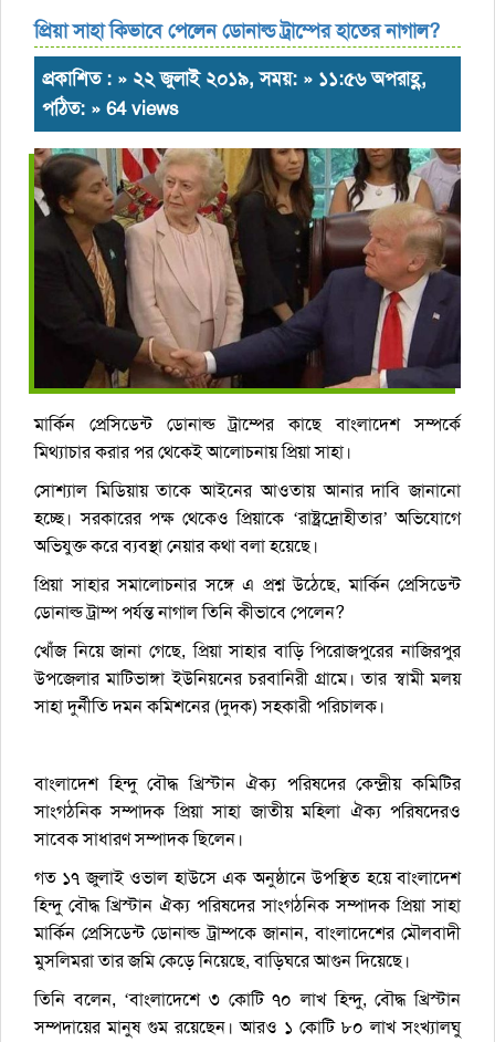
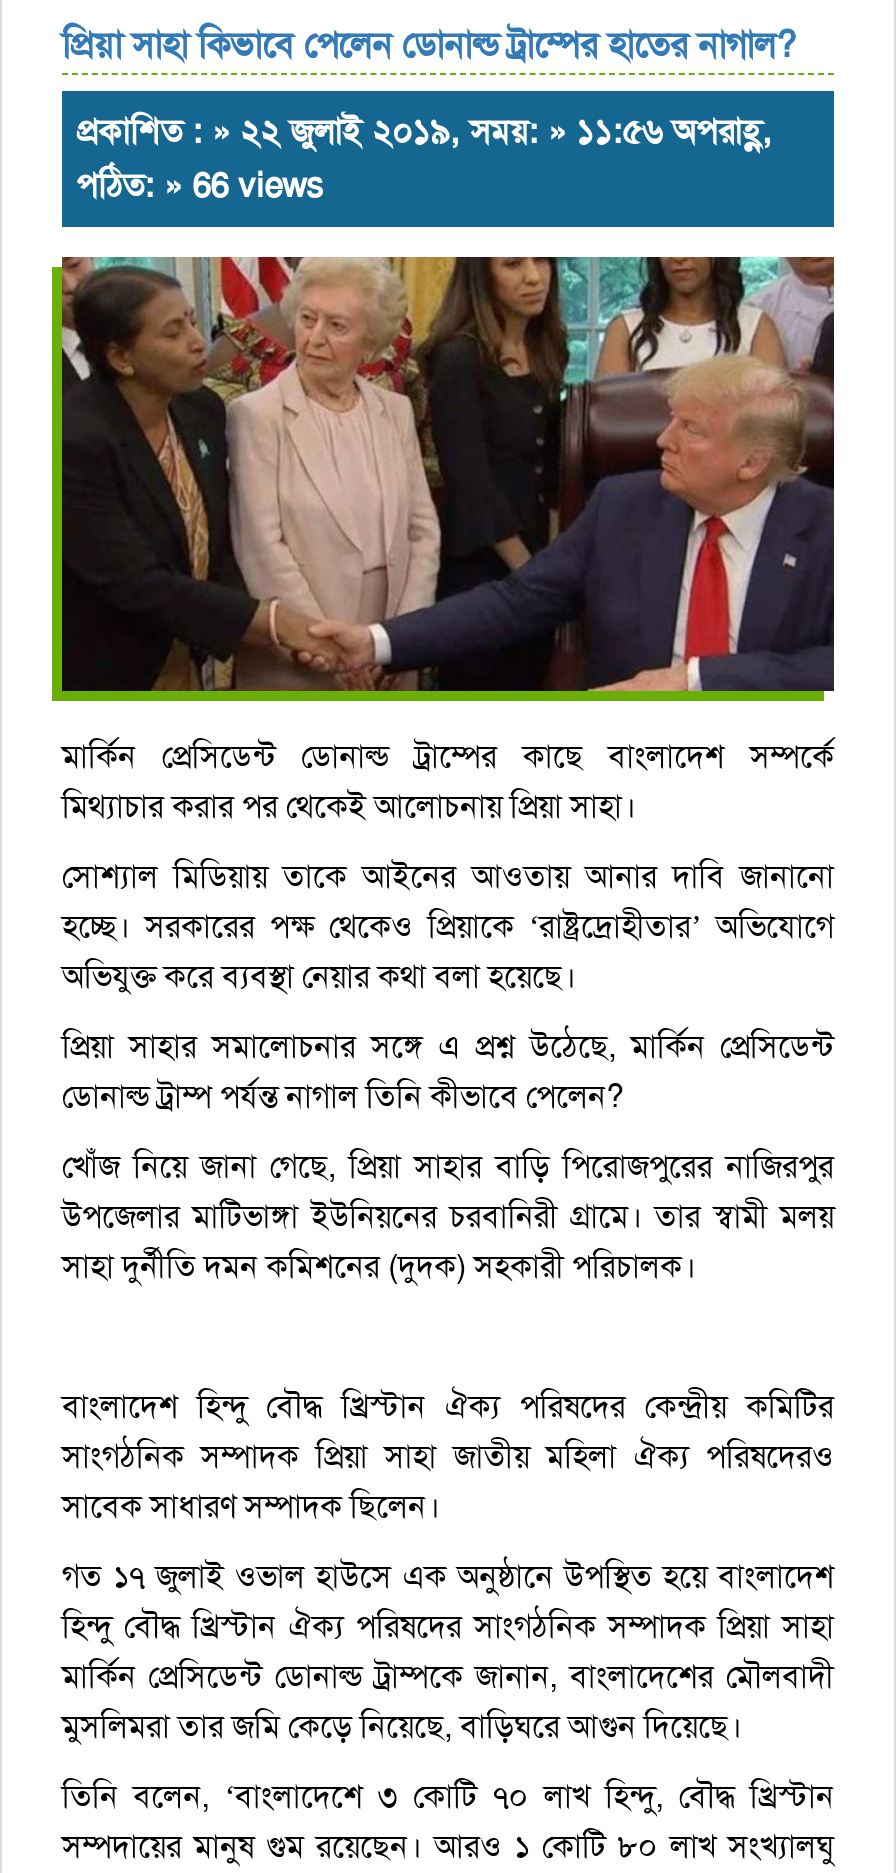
[42,96,179,121] পঠিত: » 64 views -> [76,163,324,207] পঠিত: » 66 views

